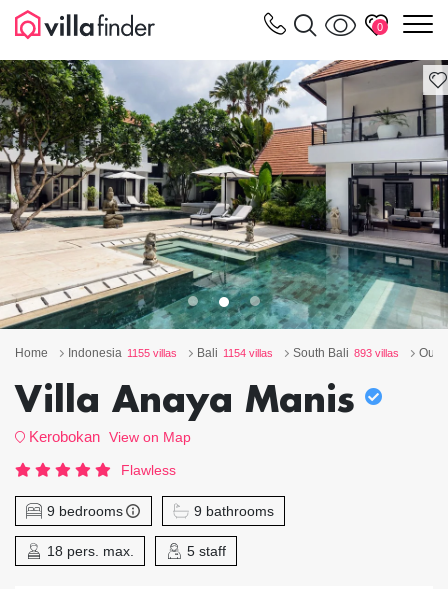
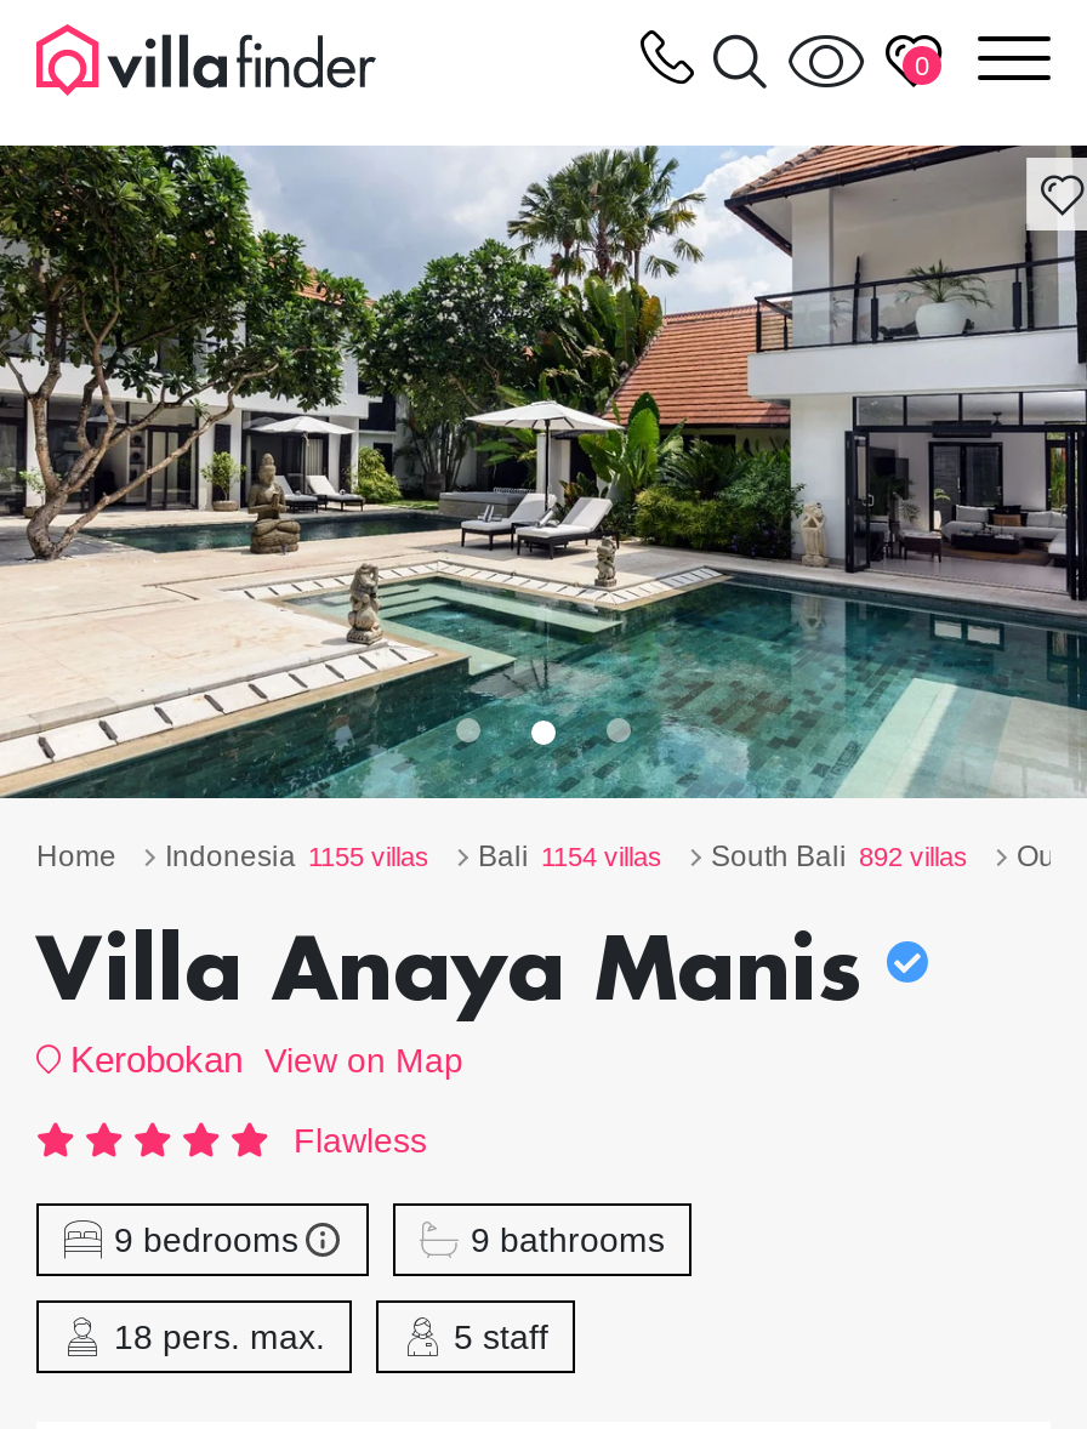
[293,346,399,360] South Bali 893 villas -> [711,839,968,873] South Bali 892 villas

